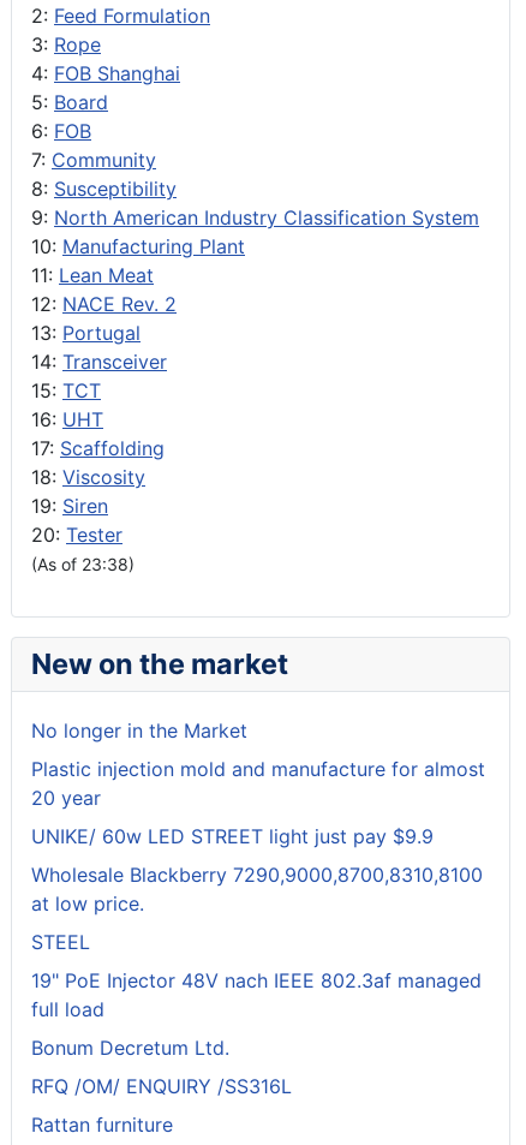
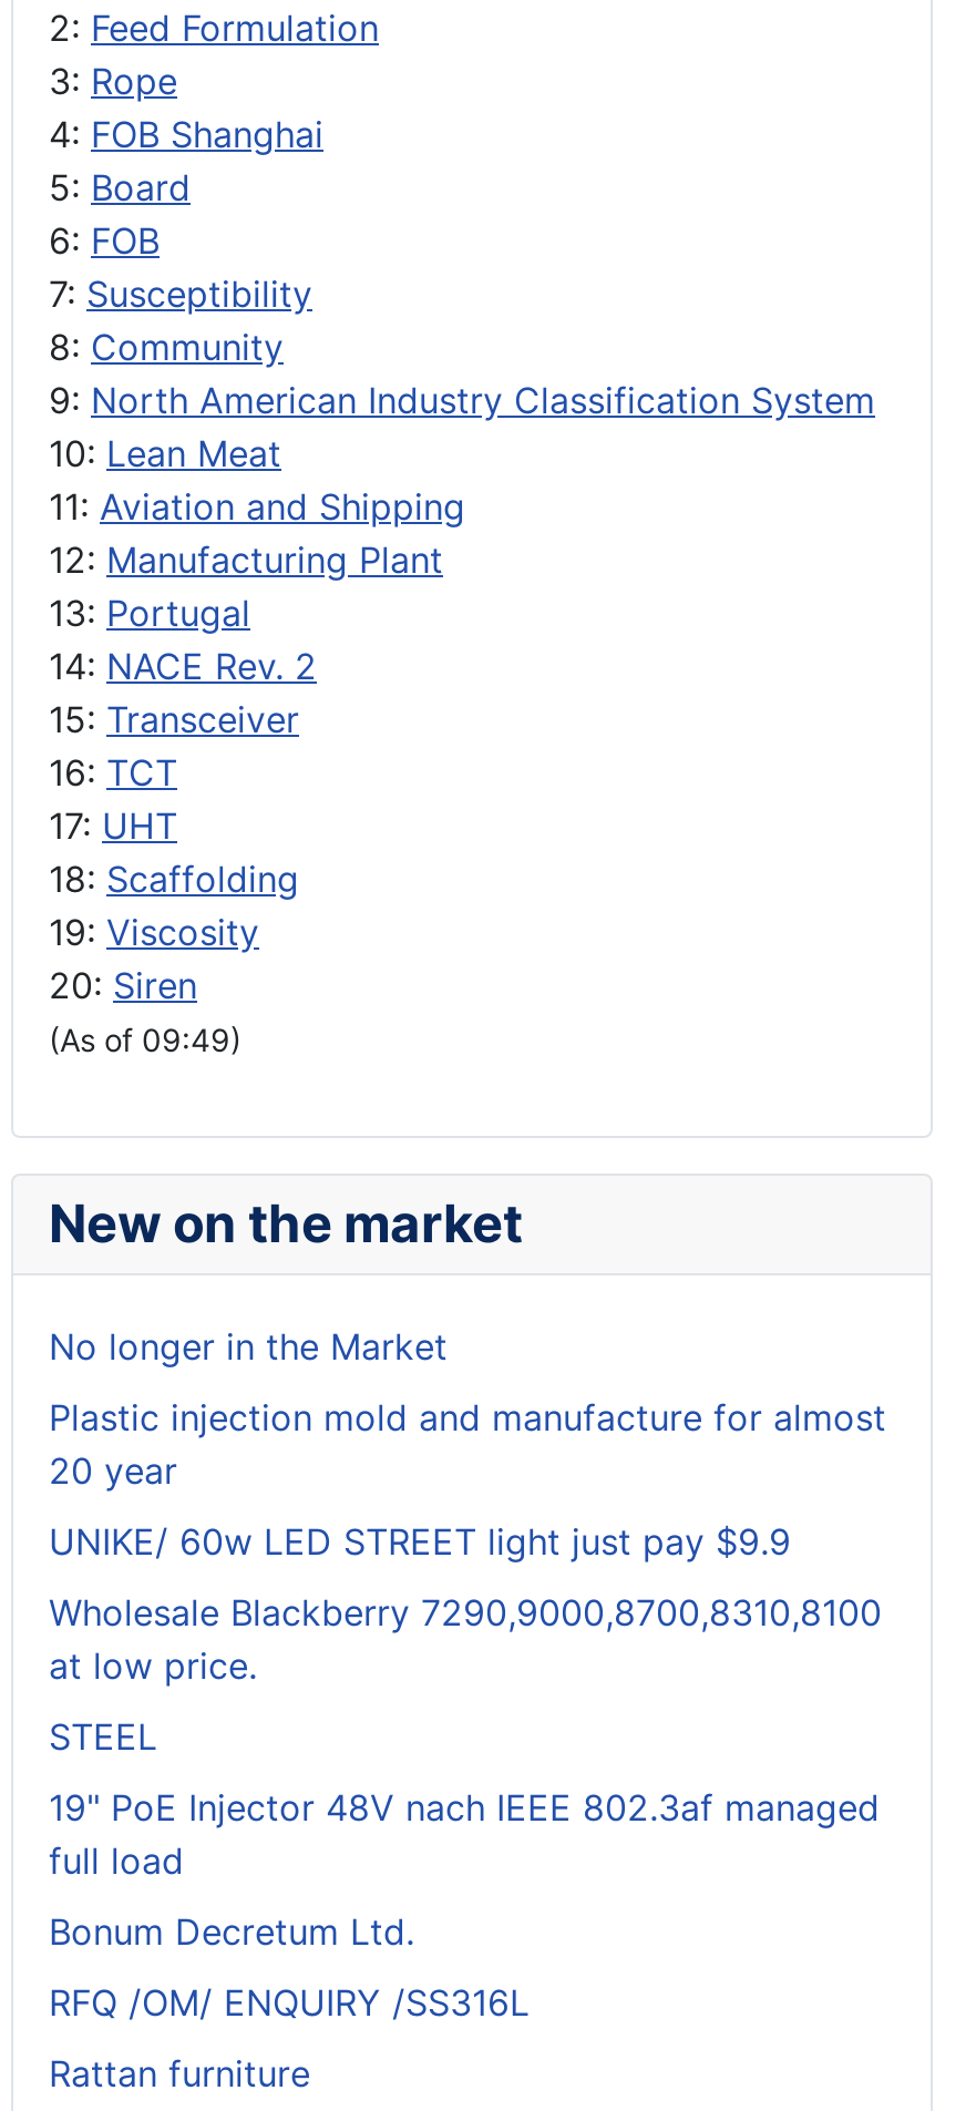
[31,147,177,200] 7: Community | 8: Susceptibility -> [49,271,312,369] 7: Susceptibility | 8: Community
[31,234,245,315] 10: Manufacturing Plant | 11: Lean Meat | 12: NACE Rev. 2 -> [49,431,465,582] 10: Lean Meat | 11: Aviation and Shipping | 12: Manufacturing Plant
[31,349,167,574] 14: Transceiver | 15: TCT | 16: UHT | 17: Scaffolding | 18: Viscosity | 19: Siren | 20: Tester | (As of 23:38) -> [49,644,317,1058] 14: NACE Rev. 2 | 15: Transceiver | 16: TCT | 17: UHT | 18: Scaffolding | 19: Viscosity | 20: Siren | (As of 09:49)

